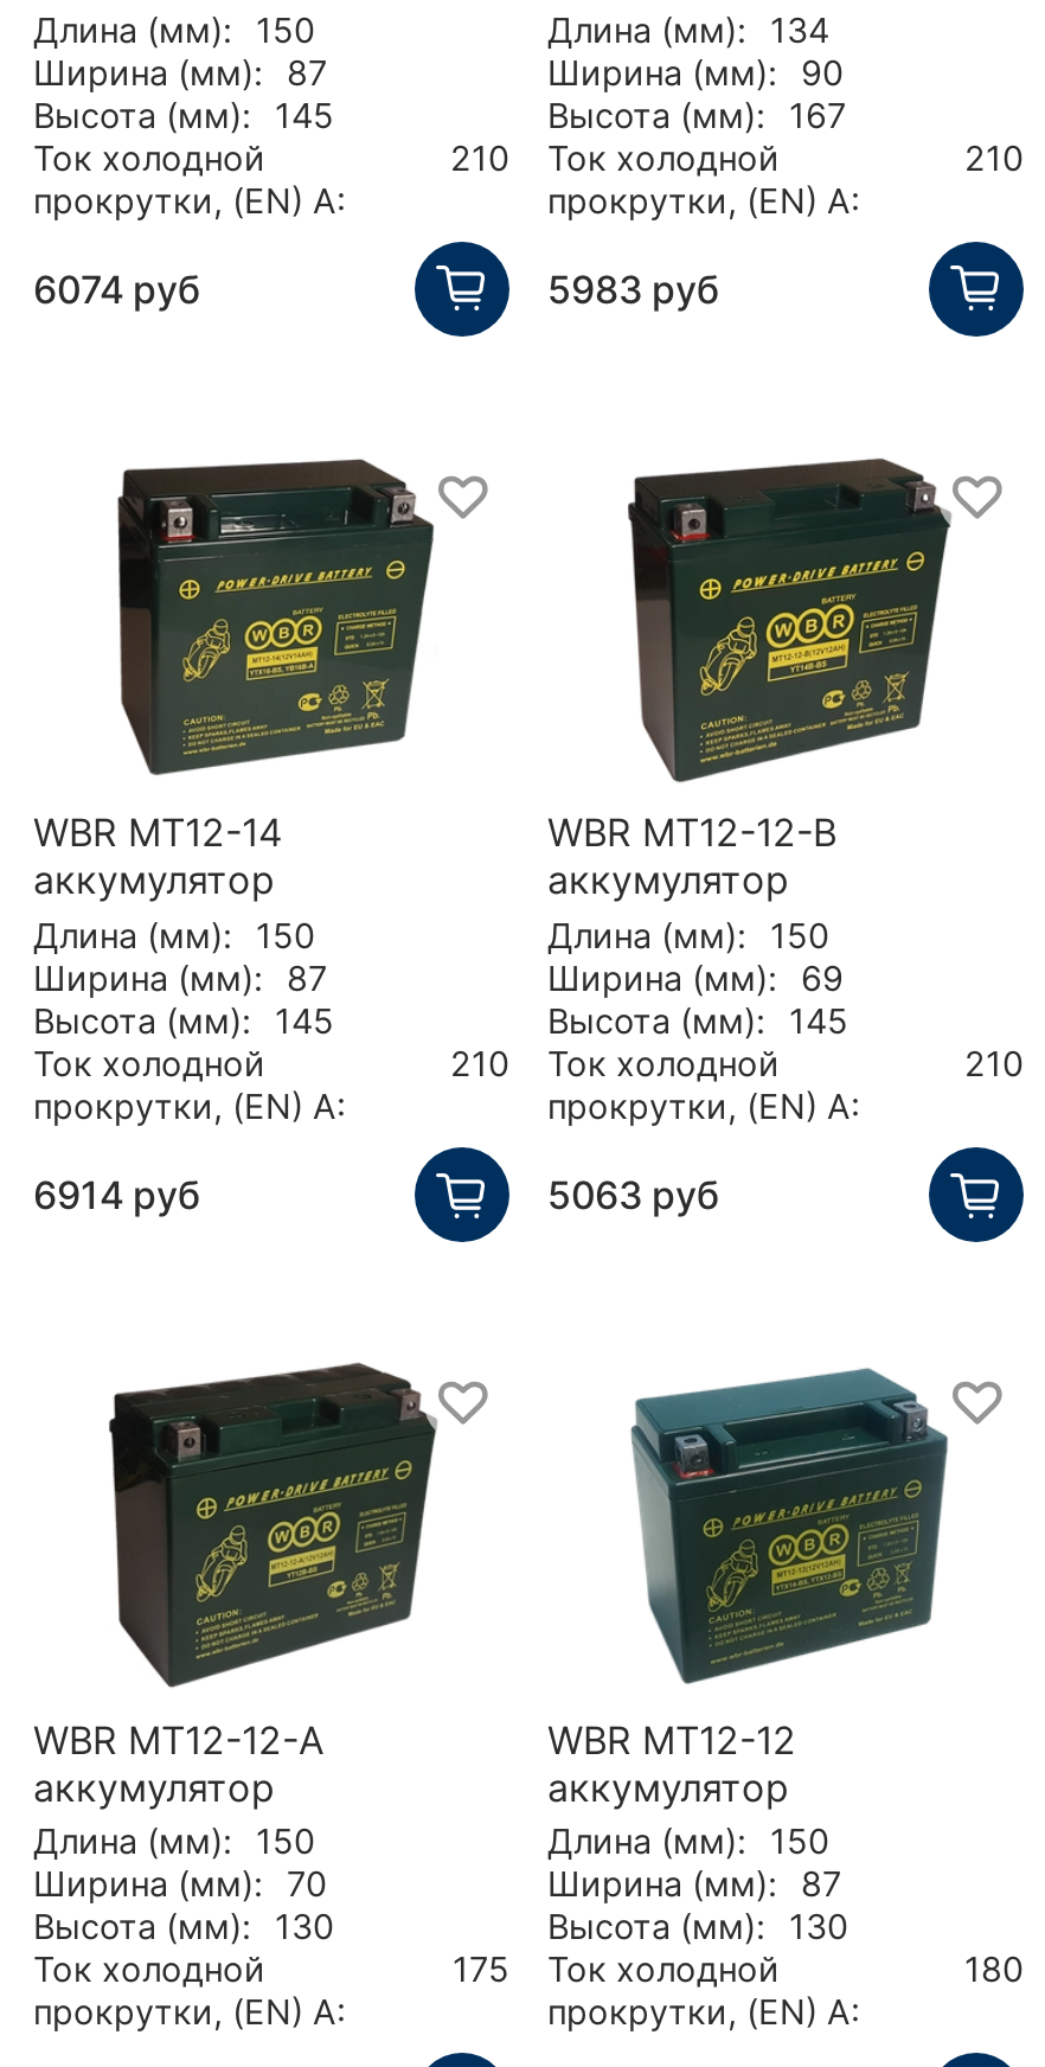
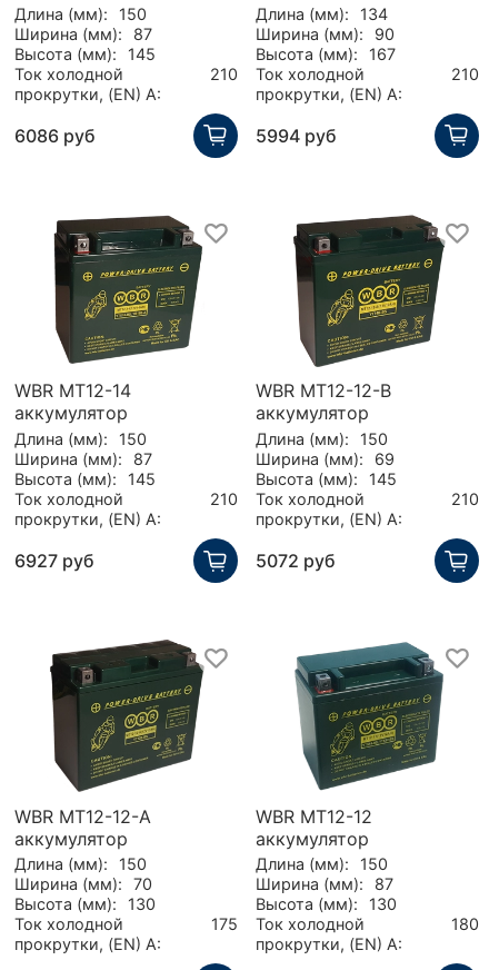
[33,265,201,312] 6074 руб -> [14,124,96,147] 6086 руб
[547,265,720,312] 5983 руб -> [256,124,337,147] 5994 руб
[33,1171,201,1219] 6914 руб -> [14,550,94,572] 6927 руб
[547,1171,720,1219] 5063 руб -> [256,550,336,572] 5072 руб

